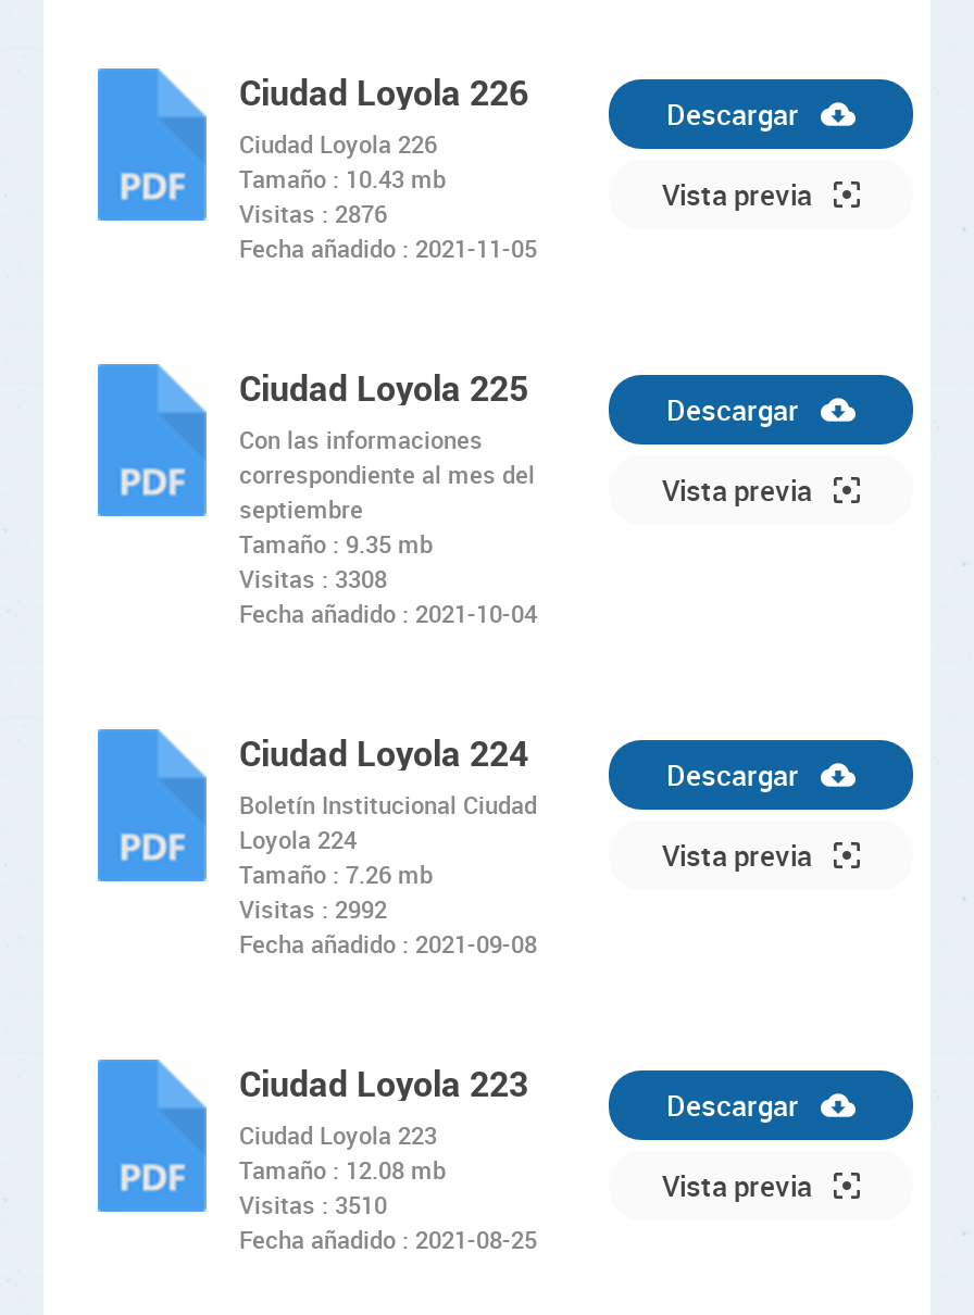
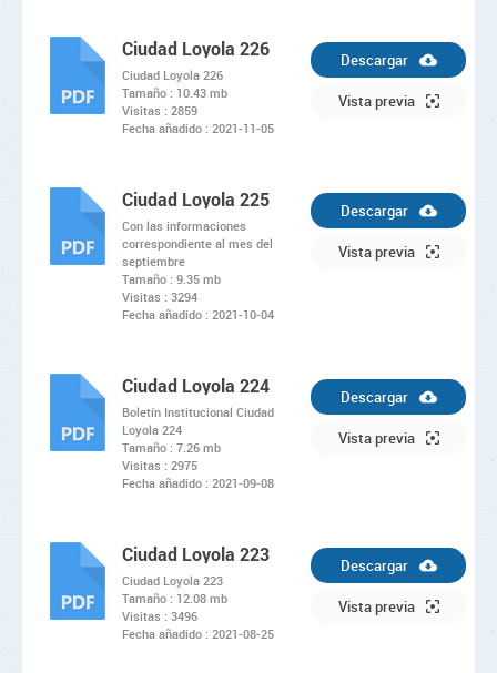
[239,197,387,229] Visitas : 2876 -> [122,102,197,119] Visitas : 2859
[239,562,387,594] Visitas : 3308 -> [122,288,197,305] Visitas : 3294
[239,892,387,925] Visitas : 2992 -> [122,457,197,473] Visitas : 2975
[239,1188,387,1220] Visitas : 3510 -> [122,608,197,624] Visitas : 3496

